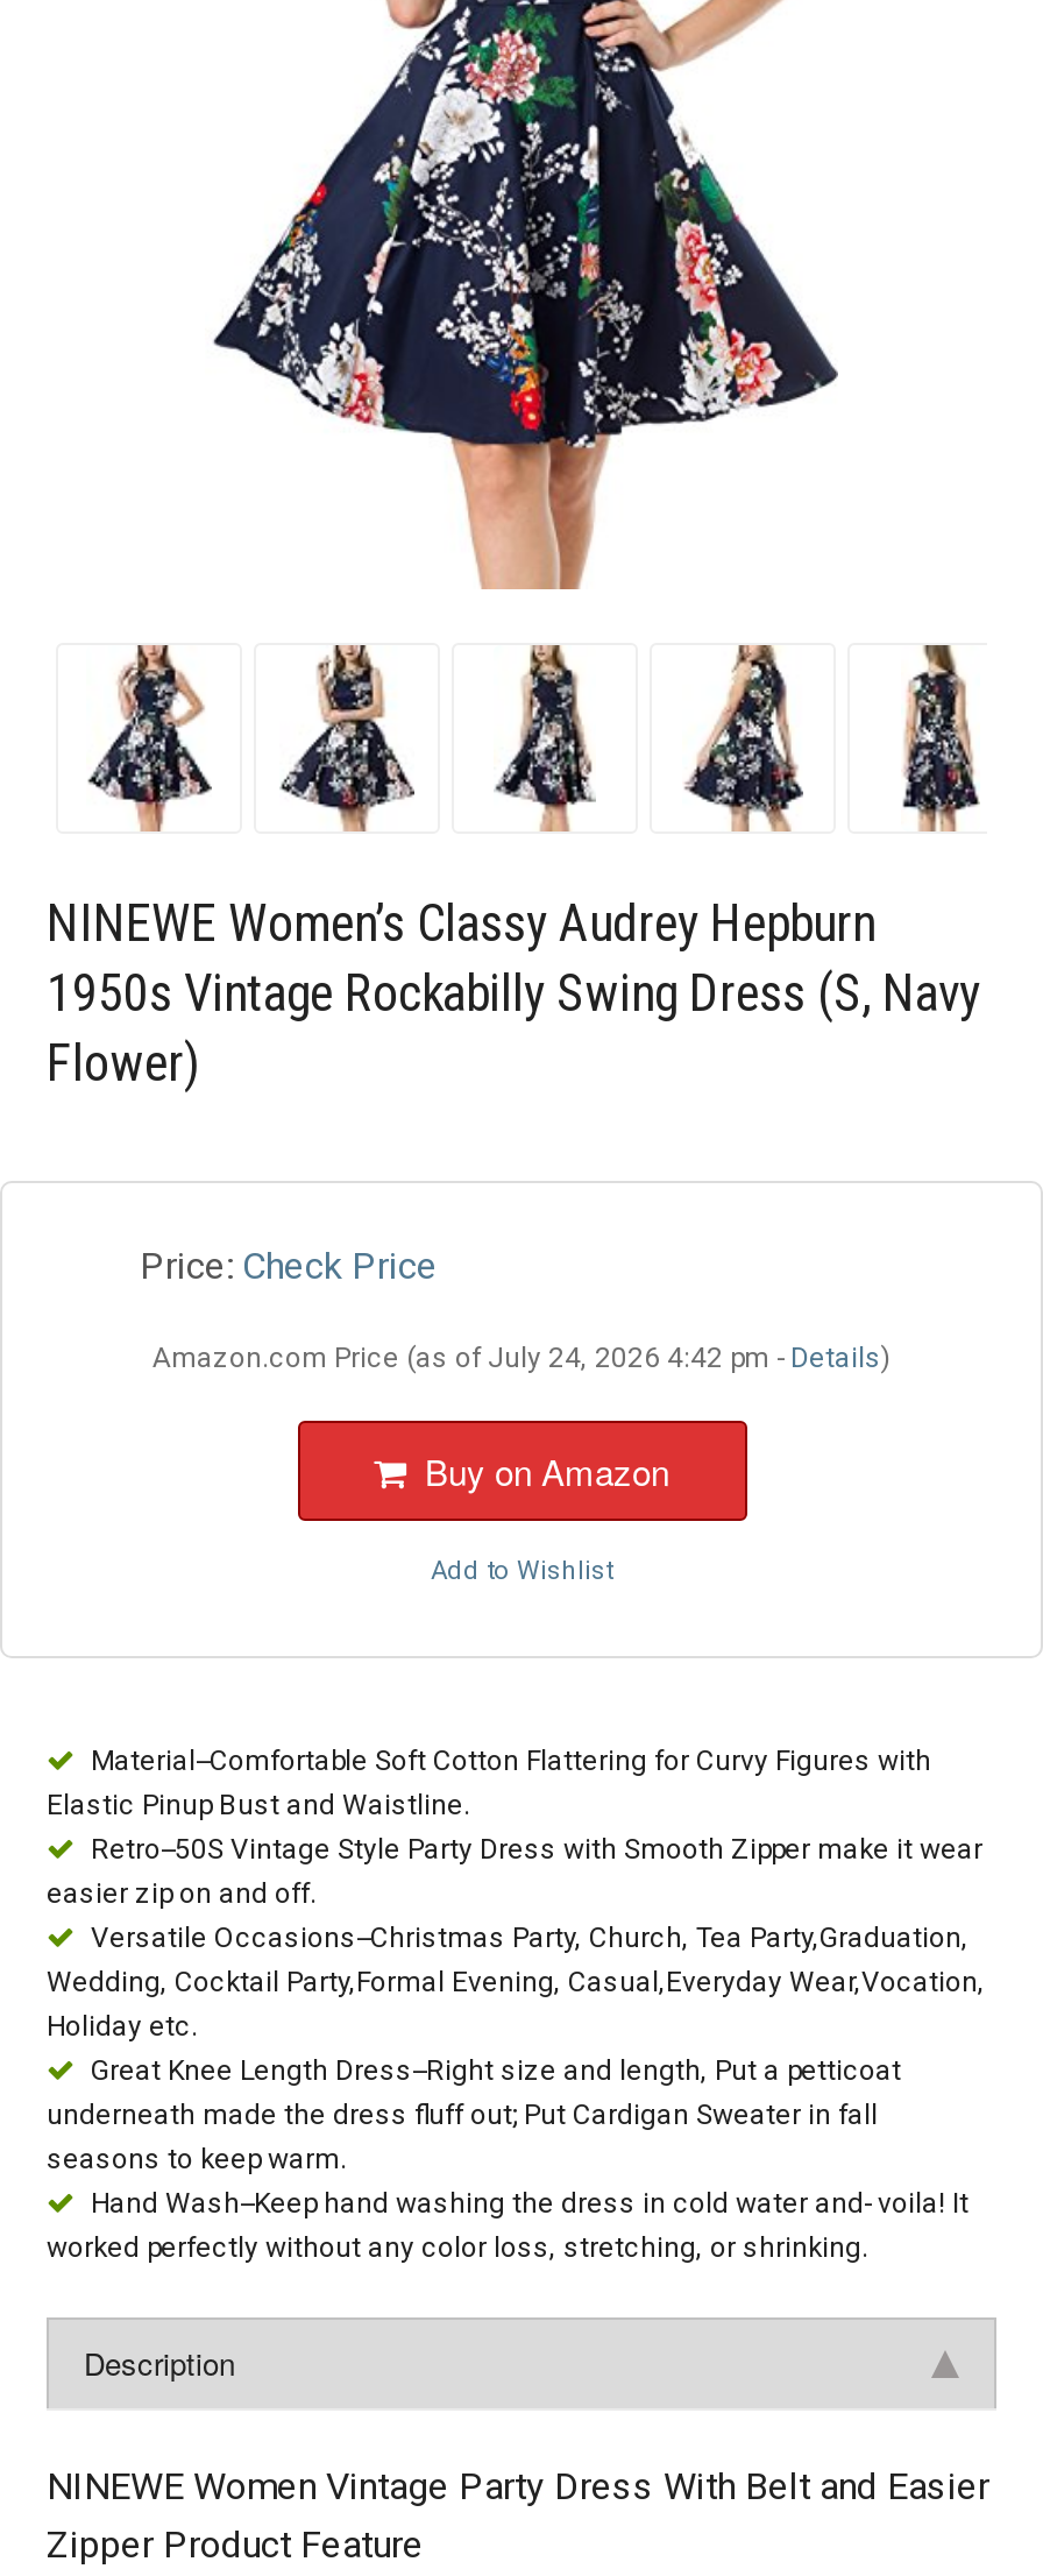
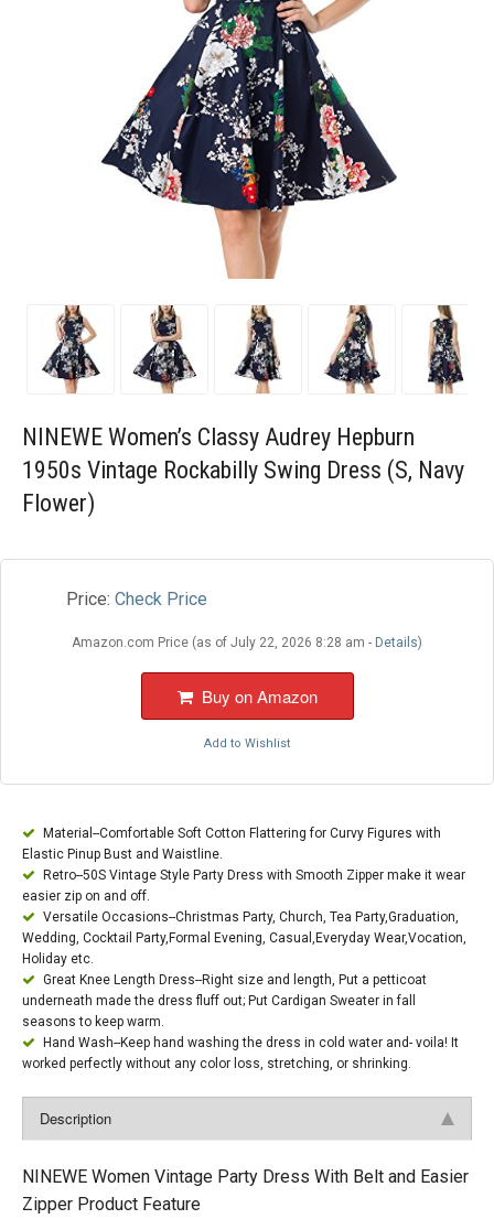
[152,1342,891,1374] Amazon.com Price (as of July 24, 2026 4:42 pm - Details) -> [72,635,422,650] Amazon.com Price (as of July 22, 2026 8:28 am - Details)

